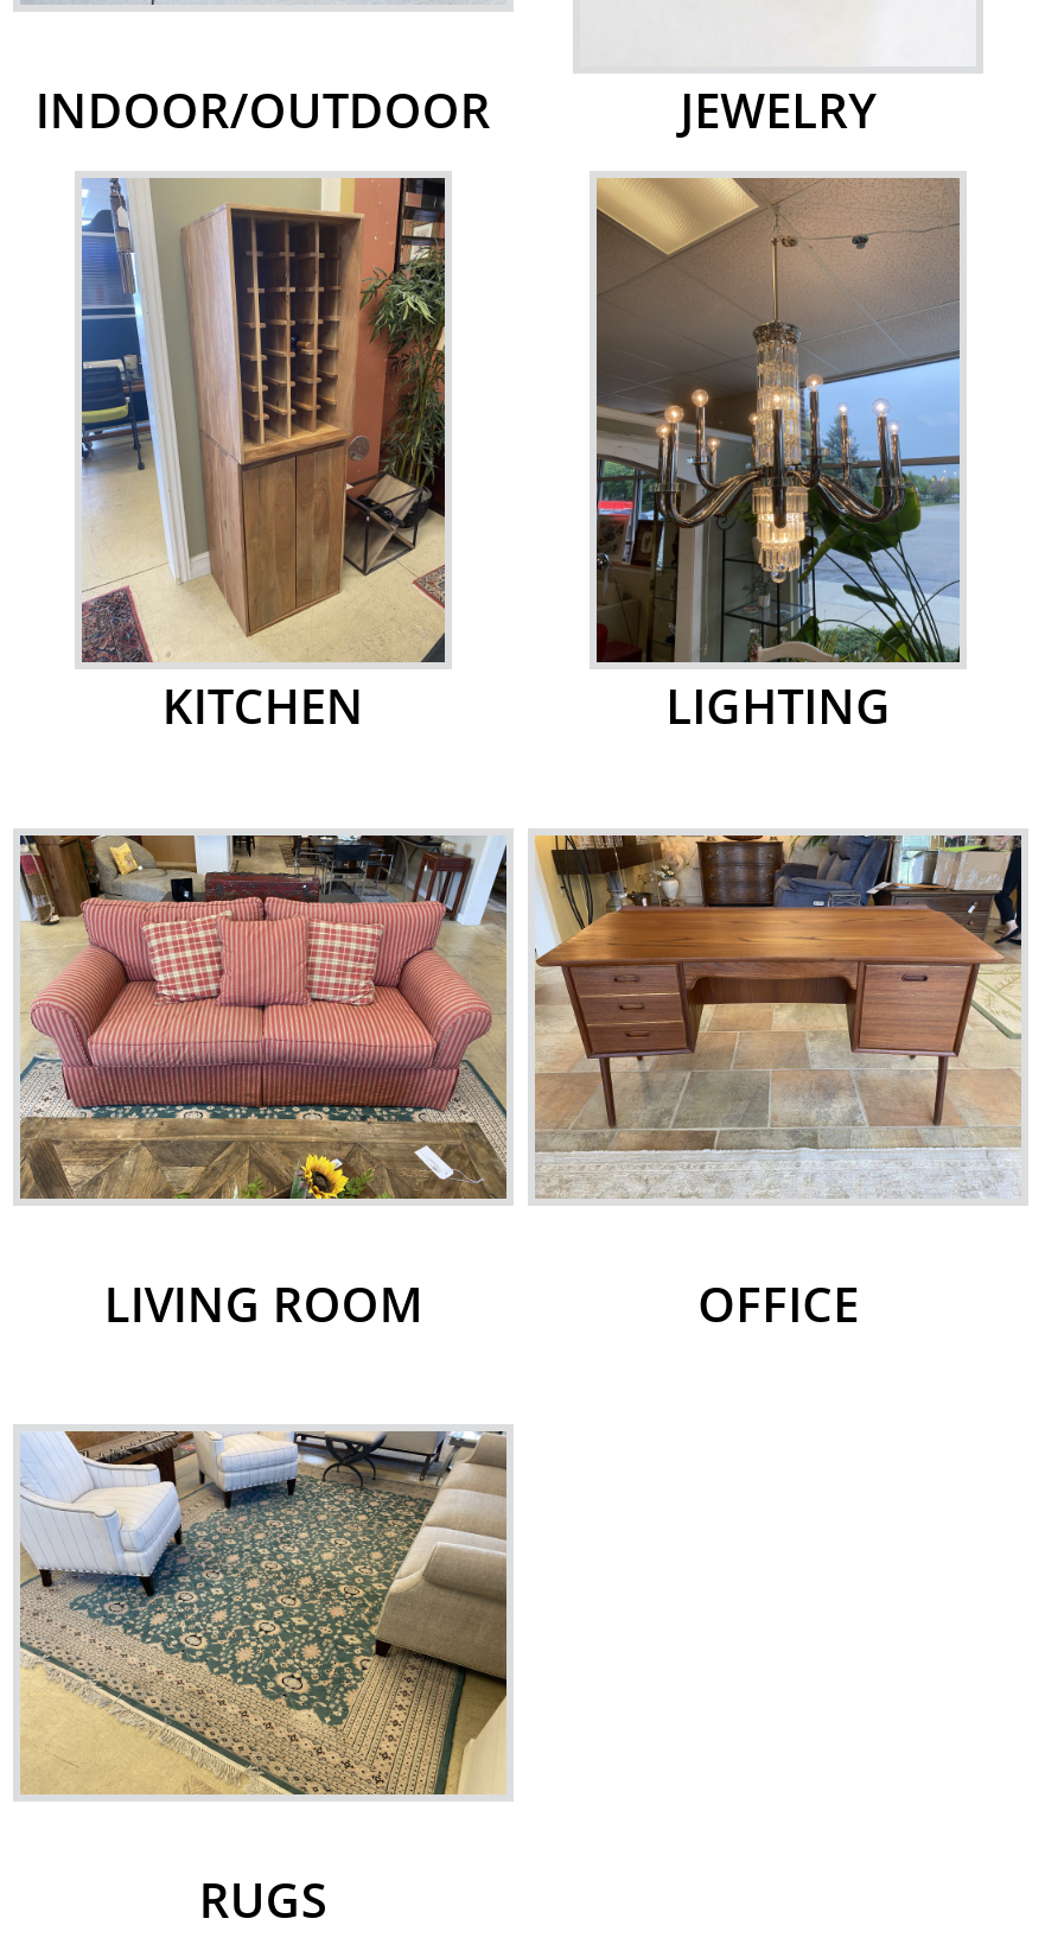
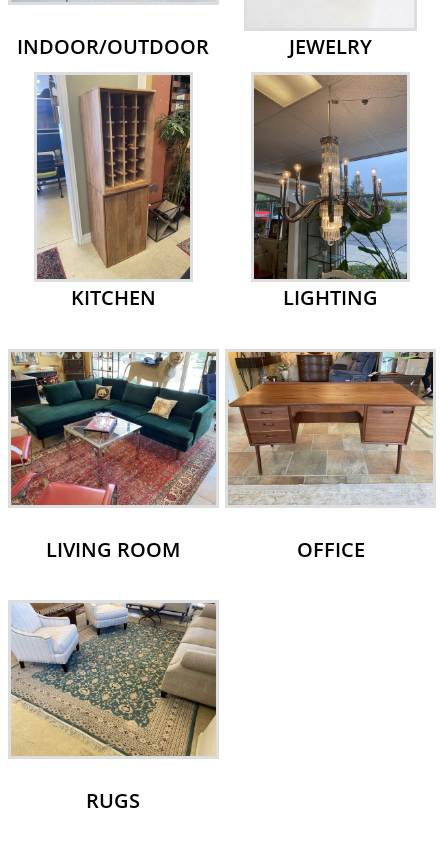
[18,833,509,1201] [image] -> [10,351,217,506] [image]

